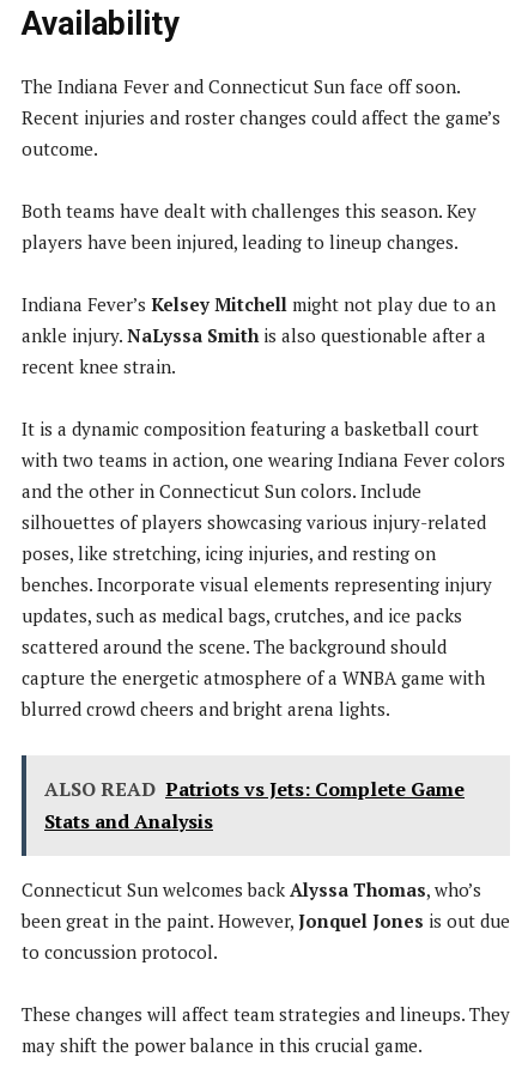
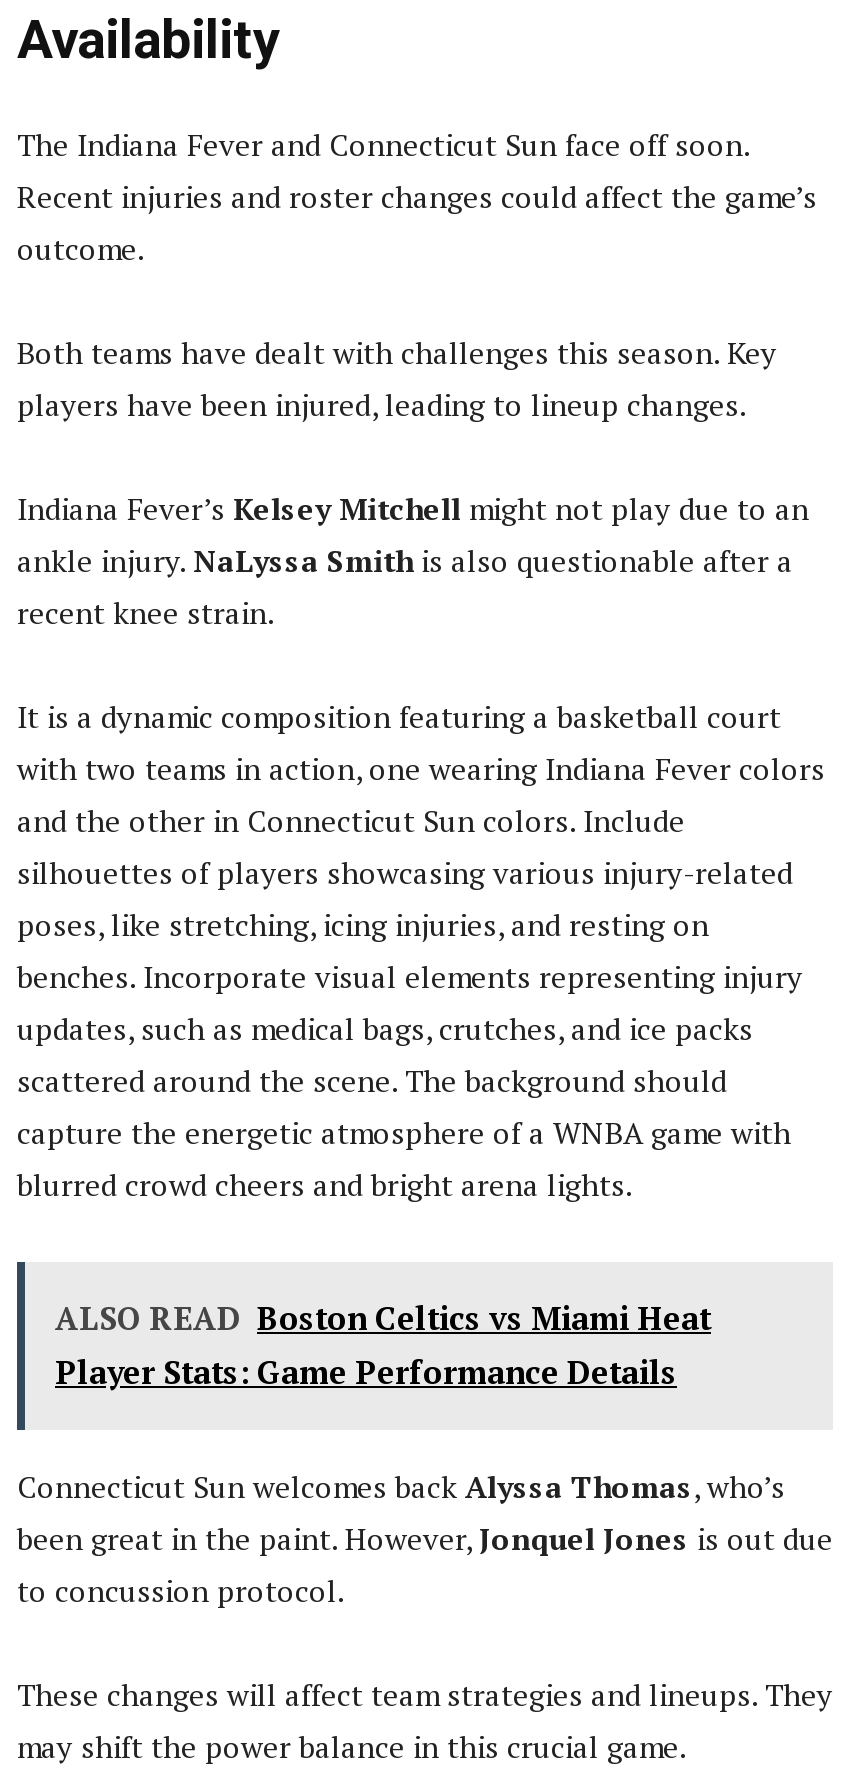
[44,776,465,835] ALSO READ Patriots vs Jets: Complete Game | Stats and Analysis -> [55,1297,711,1395] ALSO READ Boston Celtics vs Miami Heat | Player Stats: Game Performance Details

